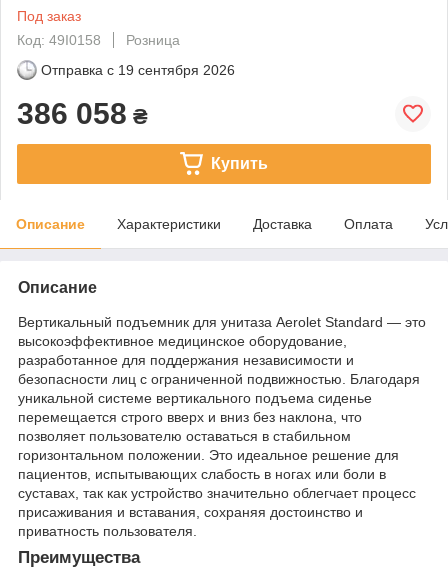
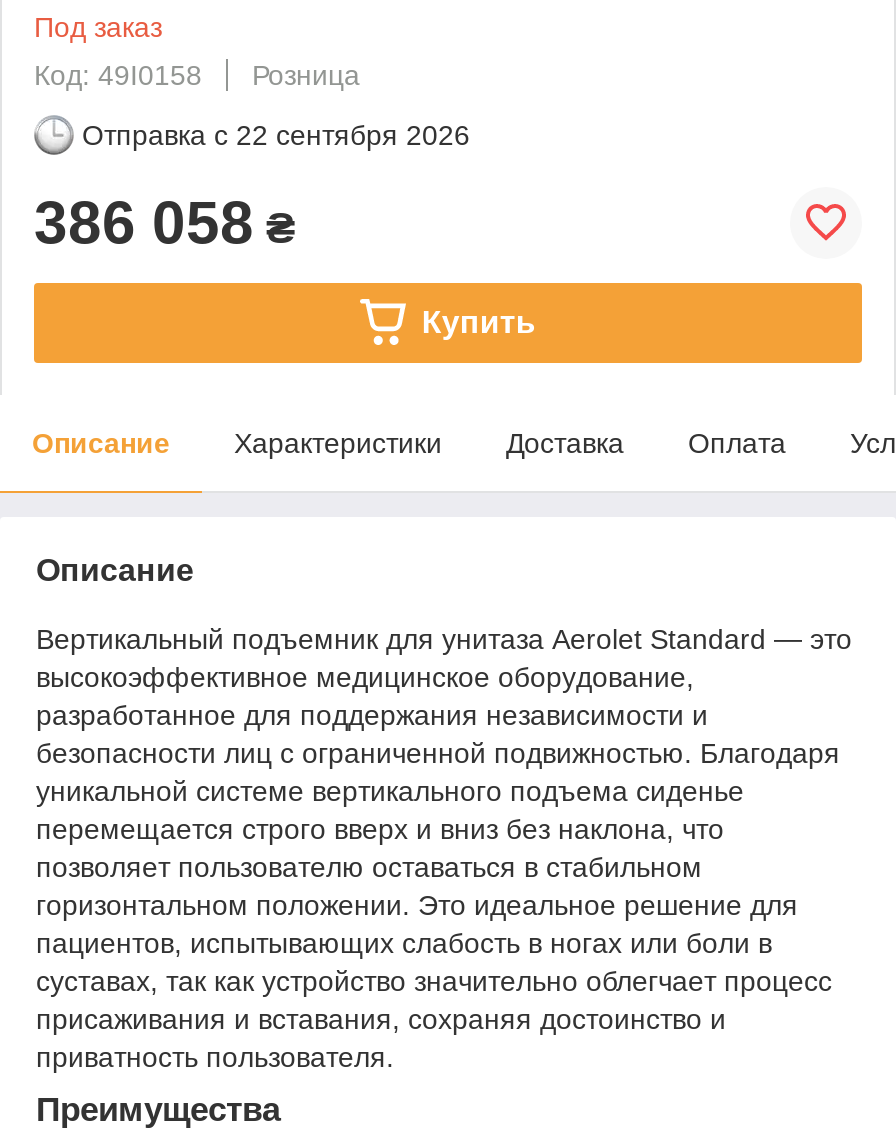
[41,62,235,78] Отправка с 19 сентября 2026 -> [82,119,470,151] Отправка с 22 сентября 2026

